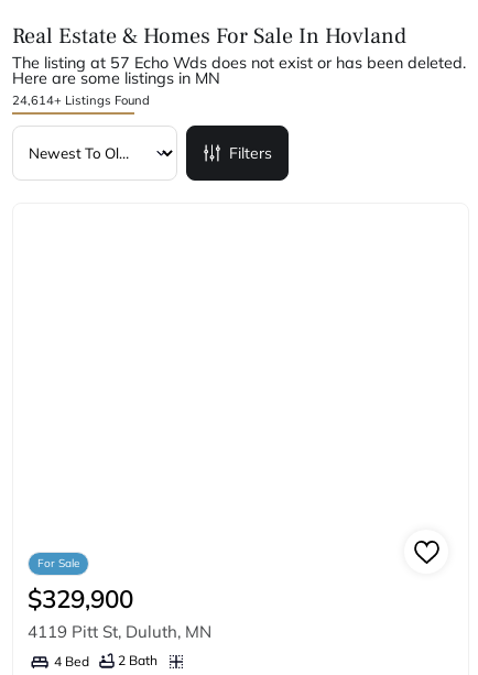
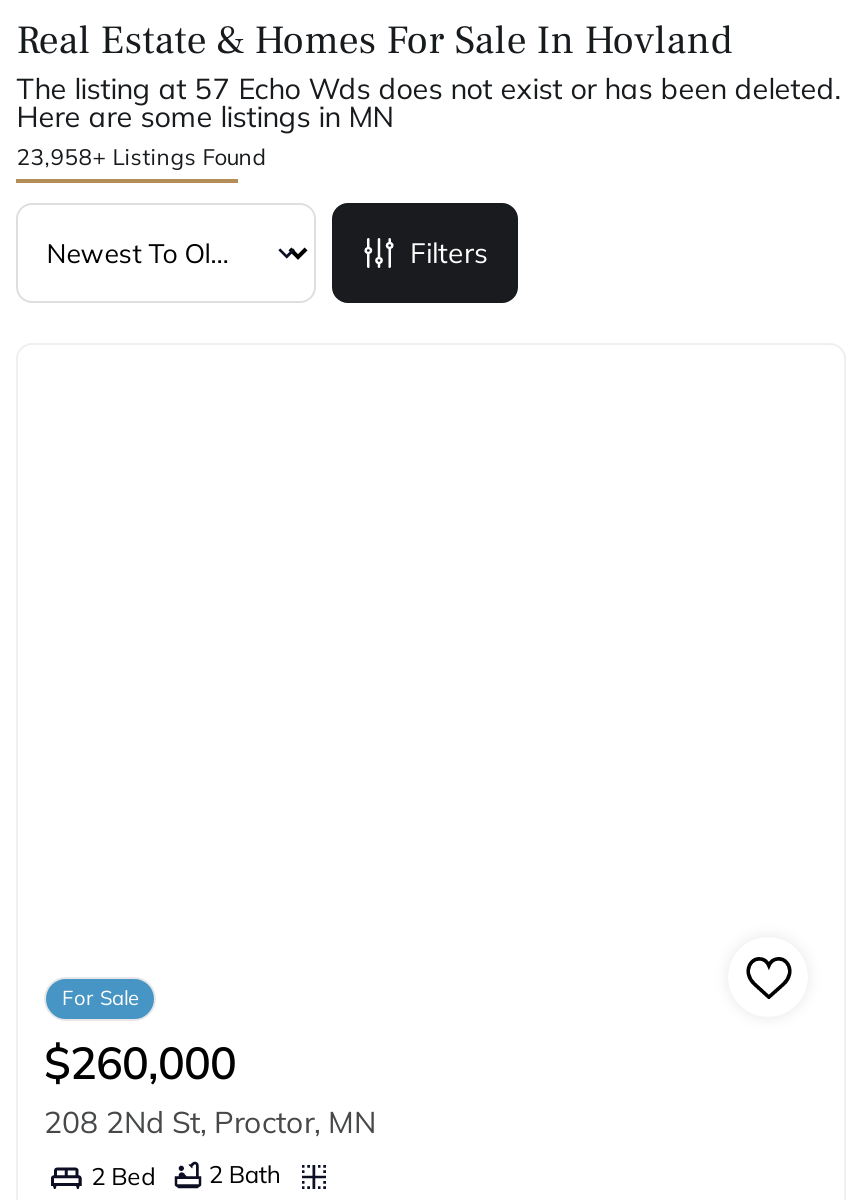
[12,93,150,108] 24,614+ Listings Found -> [16,143,266,171] 23,958+ Listings Found
[28,582,133,614] $329,900 -> [44,1033,236,1091] $260,000
[28,621,211,642] 4119 Pitt St, Duluth, MN -> [44,1104,376,1142] 208 2Nd St, Proctor, MN
[54,652,158,669] 4 Bed 2 Bath -> [91,1159,281,1190] 2 Bed 2 Bath

